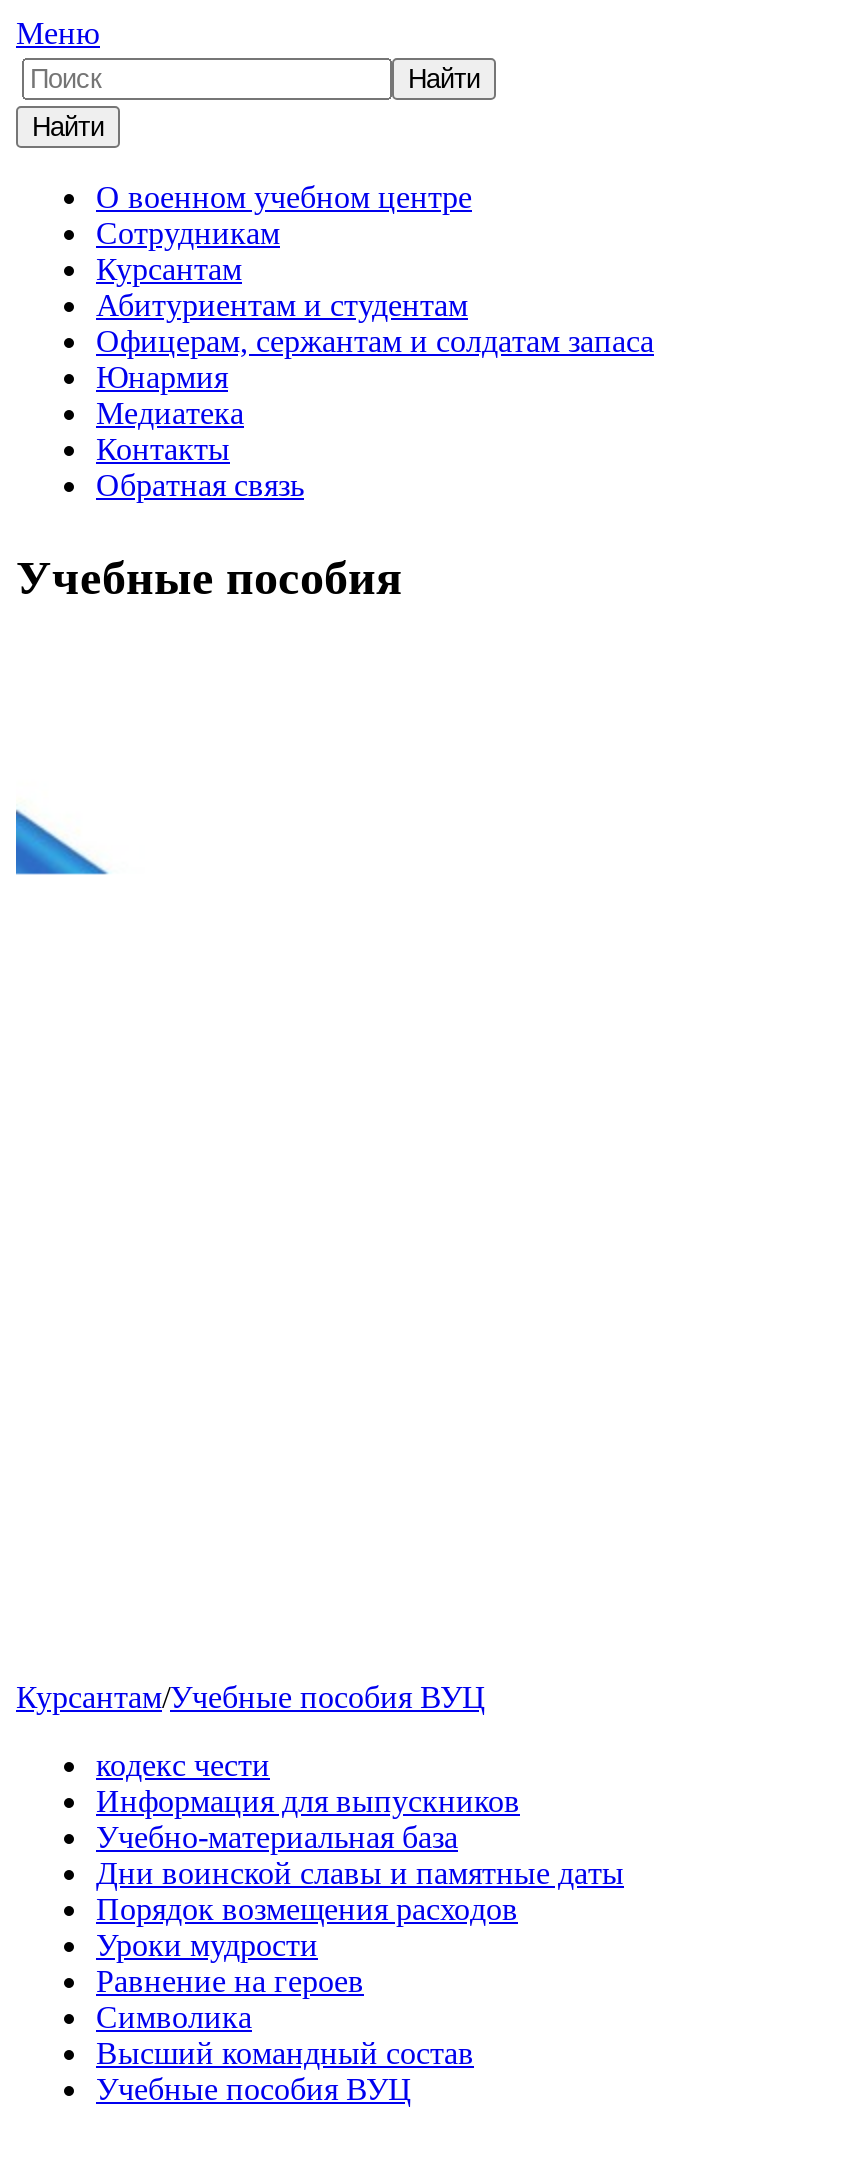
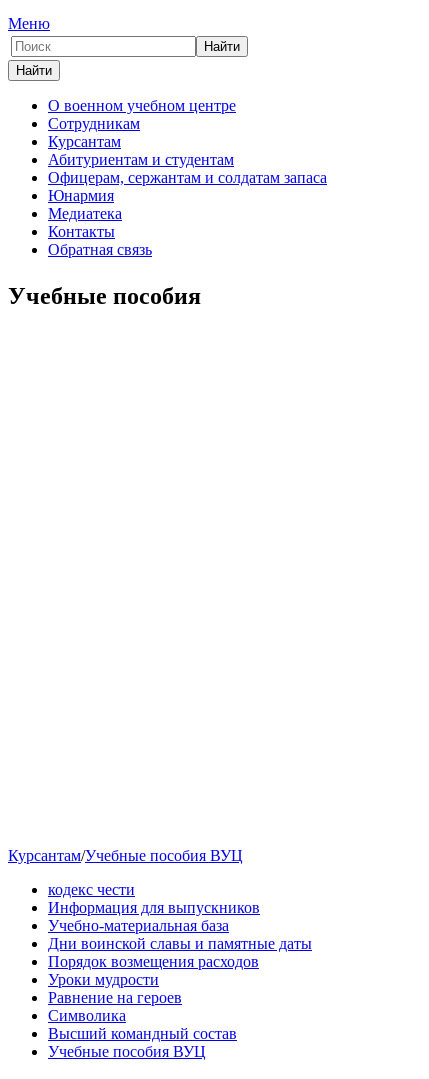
[14,808,110,878] [image] -> none

